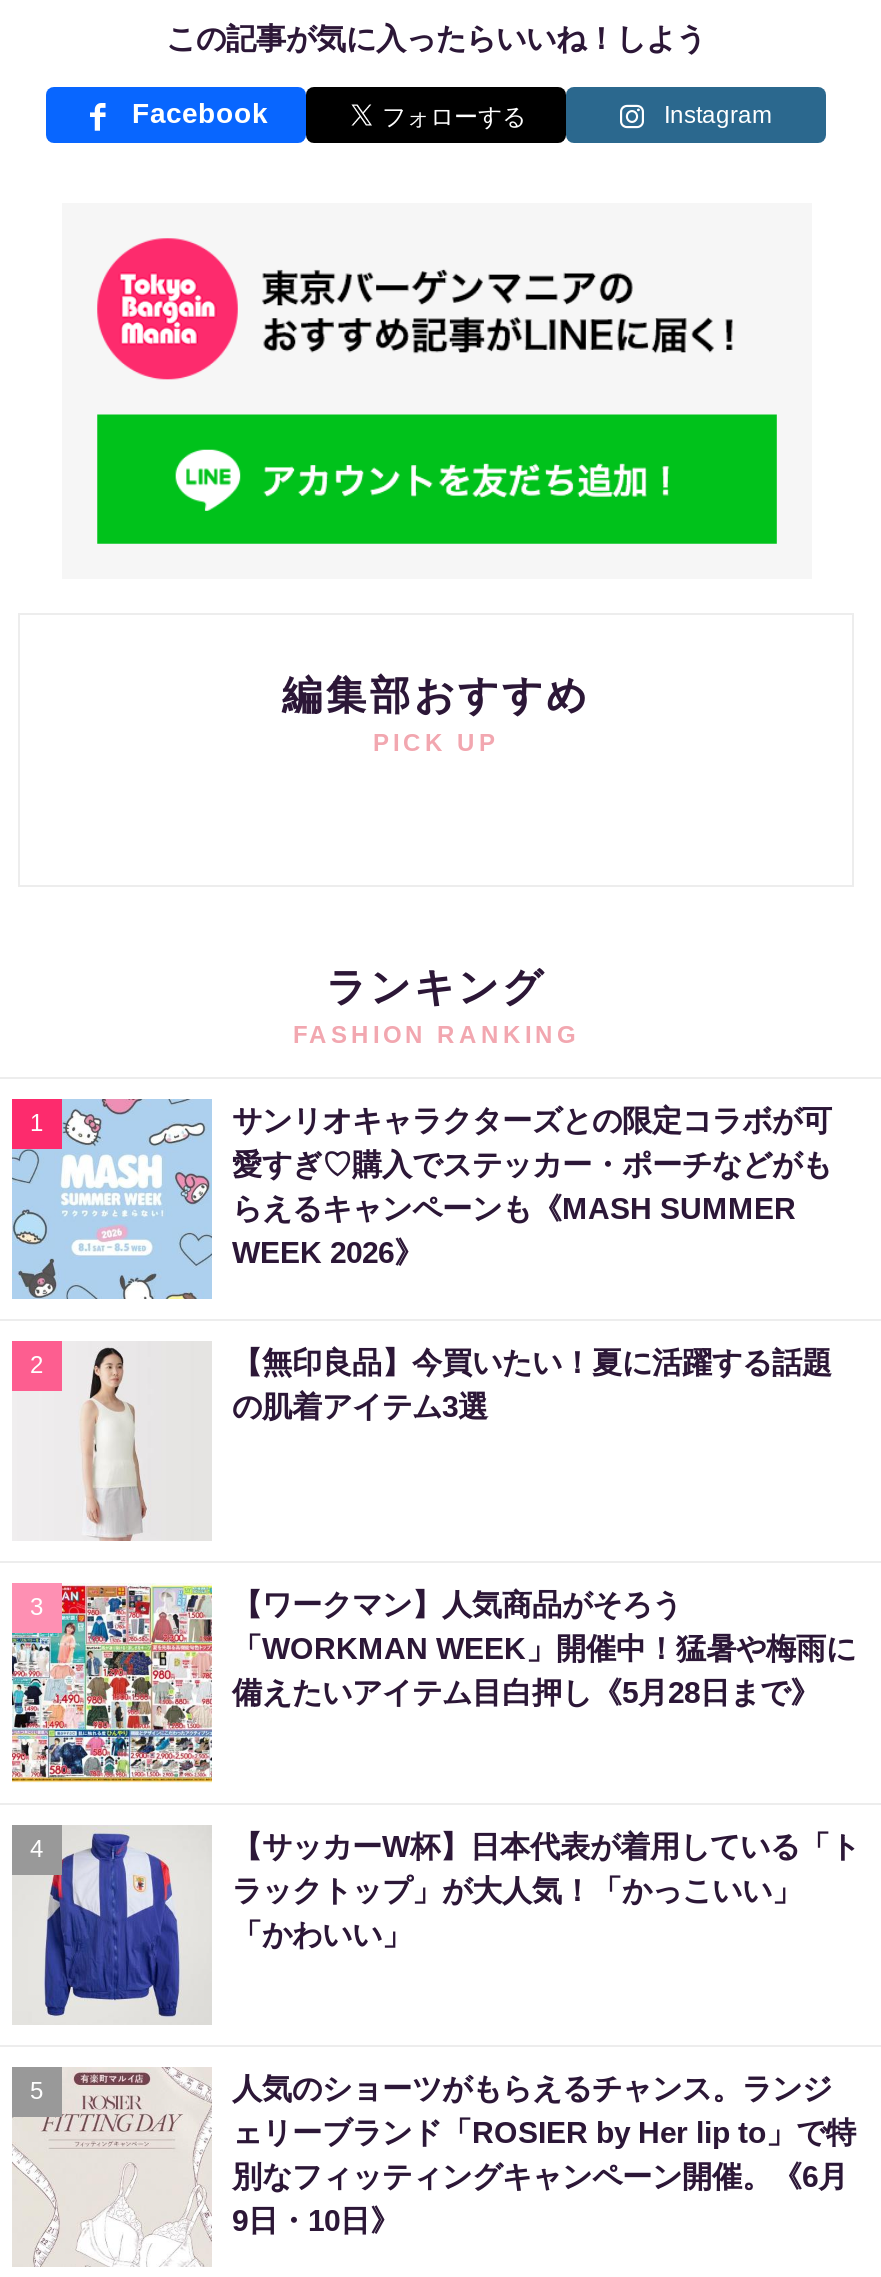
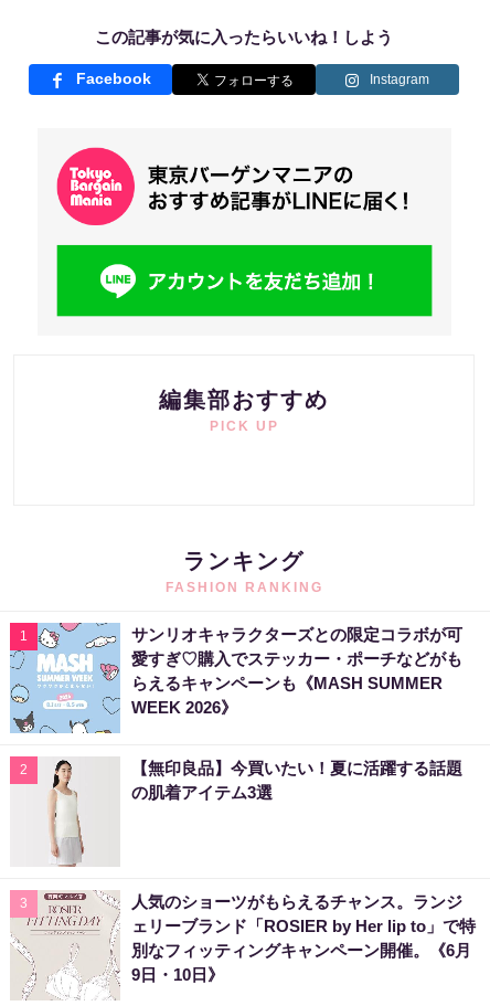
[10,1585,856,1783] [image] | 【ワークマン】人気商品がそろう | 「WORKMAN WEEK」開催中！猛暑や梅雨に | 備えたいアイテム目白押し《5月28日まで》 -> none
[30,1828,860,2023] [image] | 4 | 【サッカーW杯】日本代表が着用している「ト | ラックトップ」が大人気！「かっこいい」 | 「かわいい」 -> none
[30,2076,44,2104] 5 -> none

